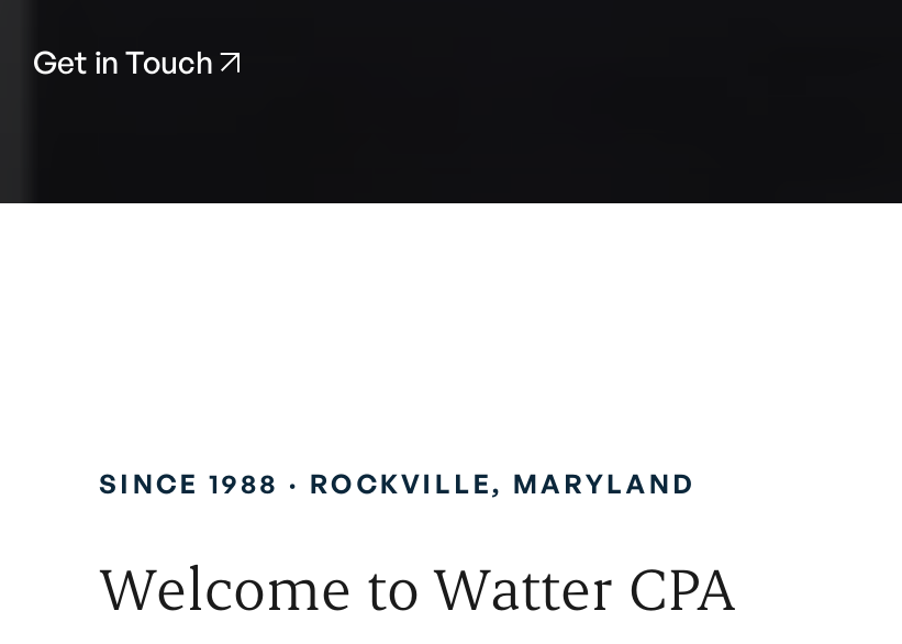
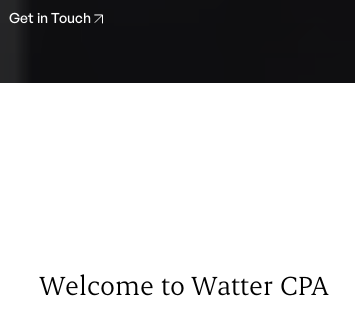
[99,468,696,501] SINCE 1988 · ROCKVILLE, MARYLAND -> none

